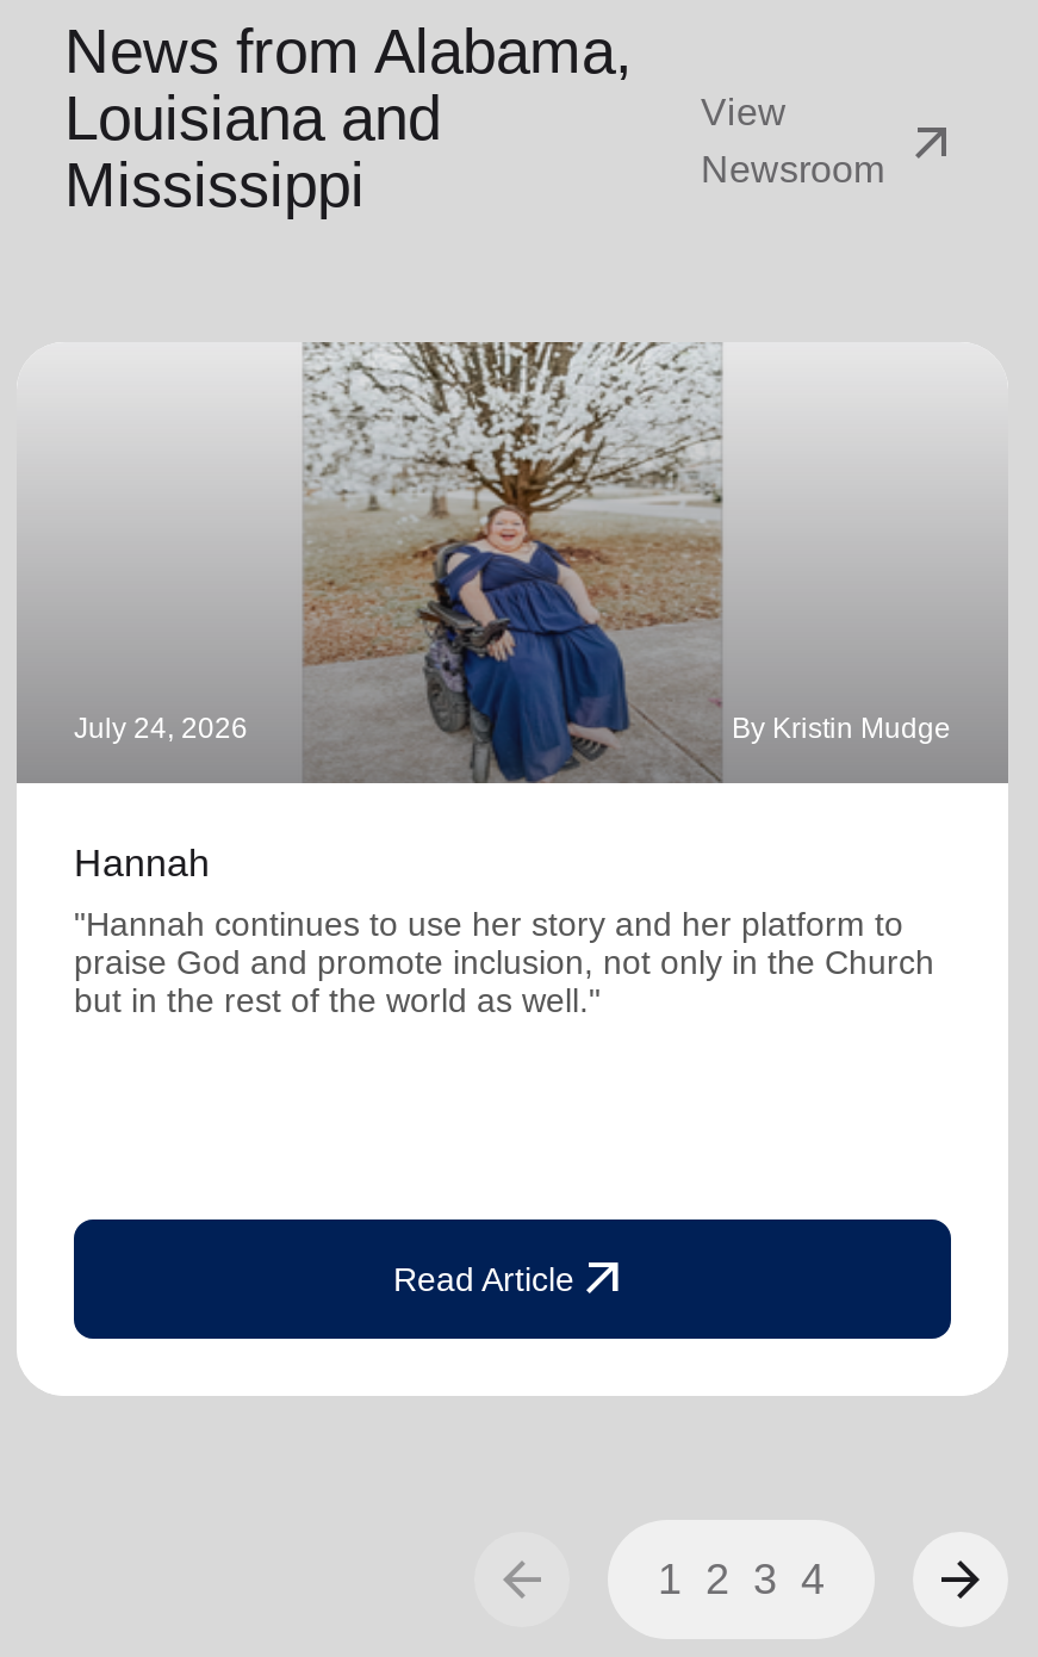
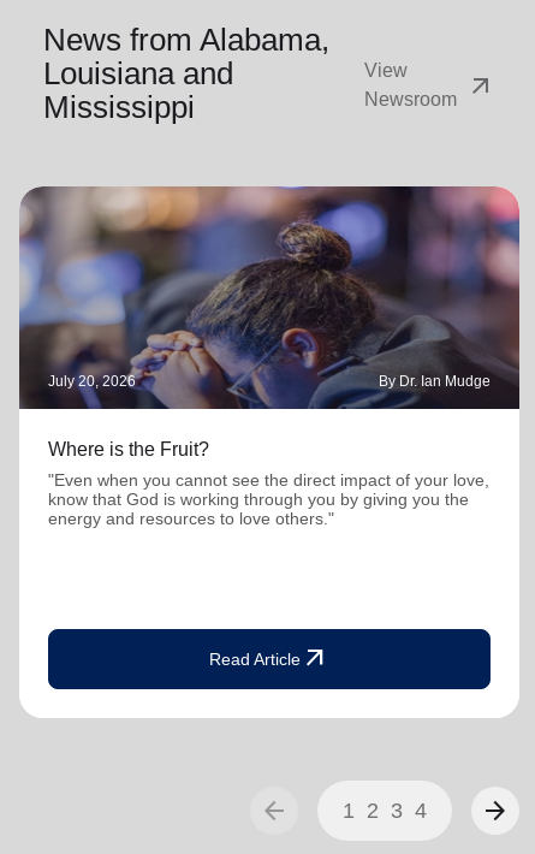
[19,340,1008,783] [image] | July 24, 2026 | By Kristin Mudge -> [19,185,521,409] [image] | July 20, 2026 | By Dr. Ian Mudge
[74,844,210,884] Hannah -> [48,439,209,460] Where is the Fruit?
[74,906,934,1020] "Hannah continues to use her story and her platform to | praise God and promote inclusion, not only in the Church | but in the rest of the world as well." -> [48,471,489,528] "Even when you cannot see the direct impact of your love, | know that God is working through you by giving you the | energy and resources to love others."

